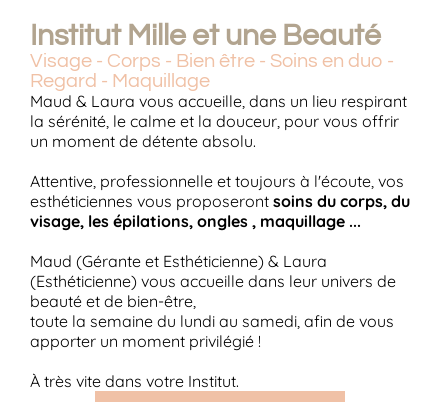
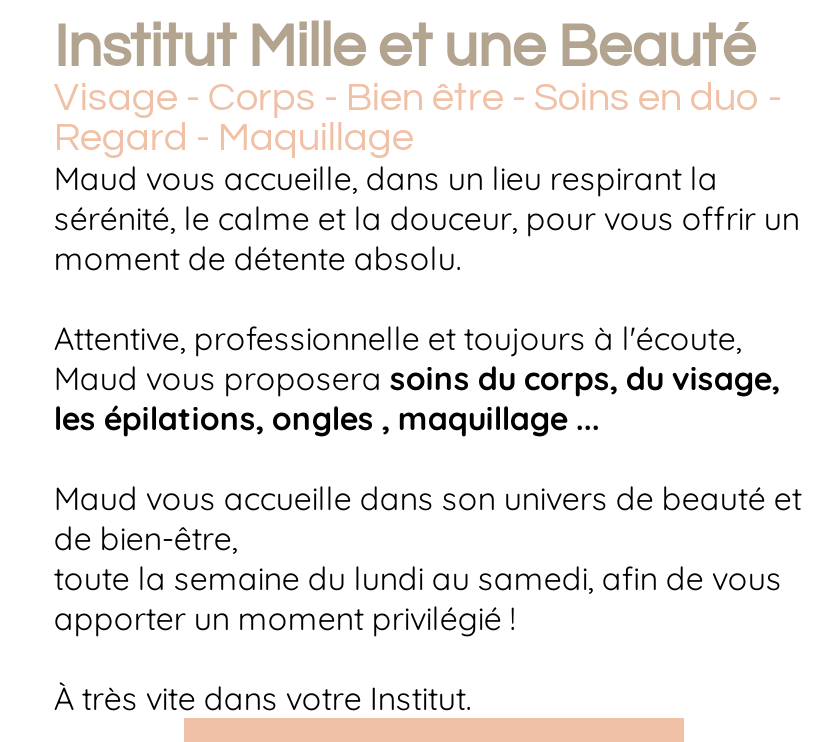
[30,91,407,151] Maud & Laura vous accueille, dans un lieu respirant | la sérénité, le calme et la douceur, pour vous offrir | un moment de détente absolu. -> [54,159,800,279] Maud vous accueille, dans un lieu respirant la | sérénité, le calme et la douceur, pour vous offrir un | moment de détente absolu.
[30,171,410,231] Attentive, professionnelle et toujours à l'écoute, vos | esthéticiennes vous proposeront soins du corps, du | visage, les épilations, ongles , maquillage ... -> [54,319,780,439] Attentive, professionnelle et toujours à l'écoute, | Maud vous proposera soins du corps, du visage, | les épilations, ongles , maquillage ...
[30,251,396,311] Maud (Gérante et Esthéticienne) & Laura | (Esthéticienne) vous accueille dans leur univers de | beauté et de bien-être, -> [54,479,802,559] Maud vous accueille dans son univers de beauté et | de bien-être,

